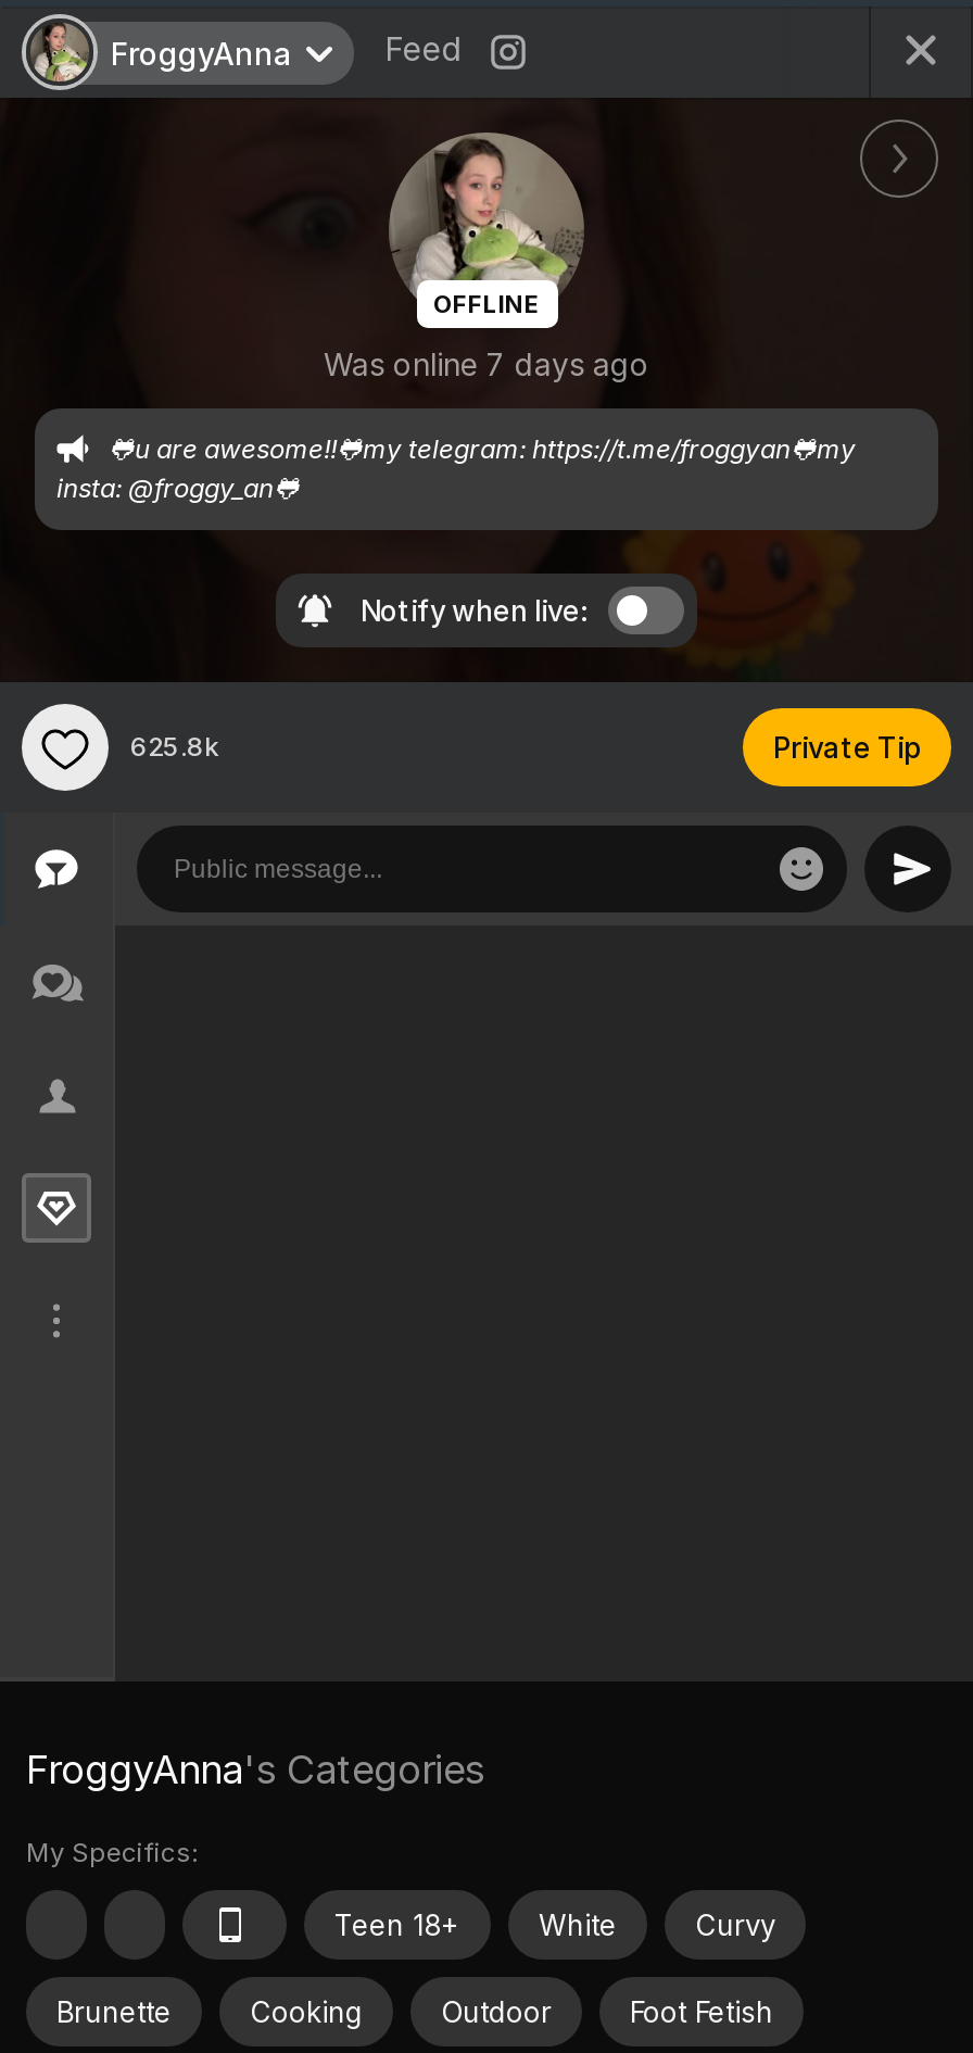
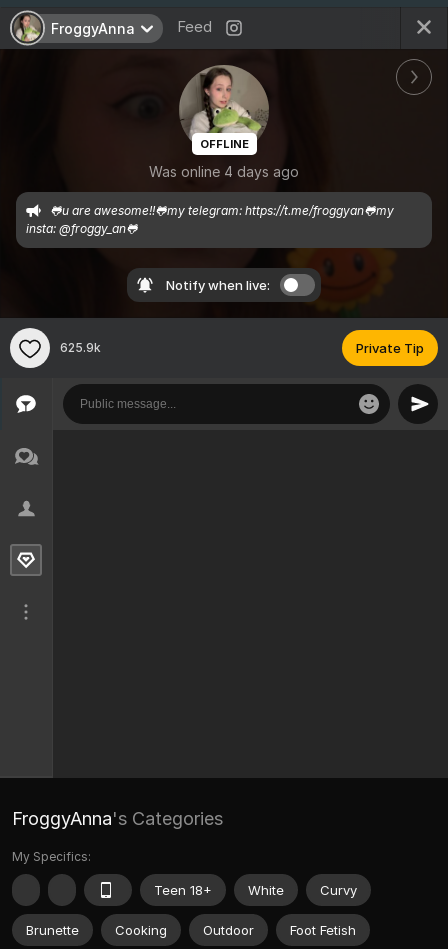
[324,345,649,382] Was online 7 days ago -> [149,163,299,180] Was online 4 days ago
[130,730,219,763] 625.8k -> [60,340,101,355] 625.9k

